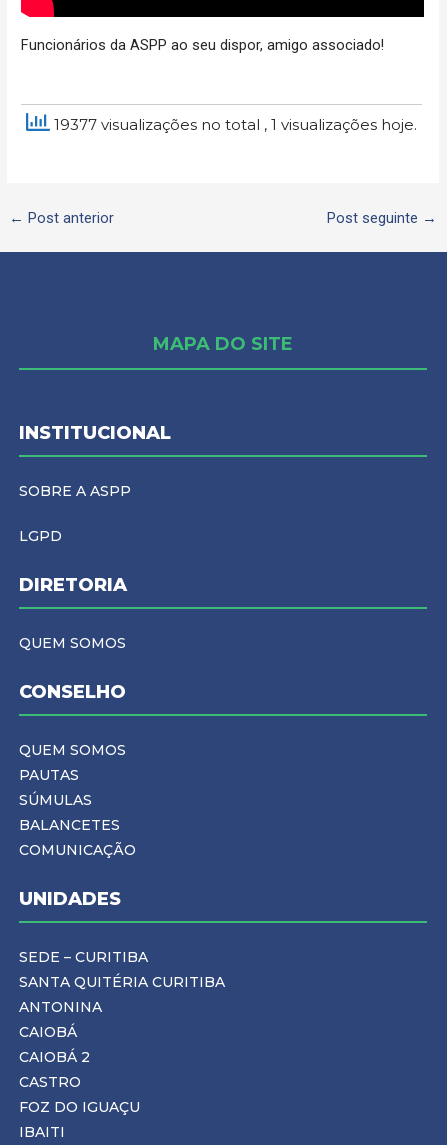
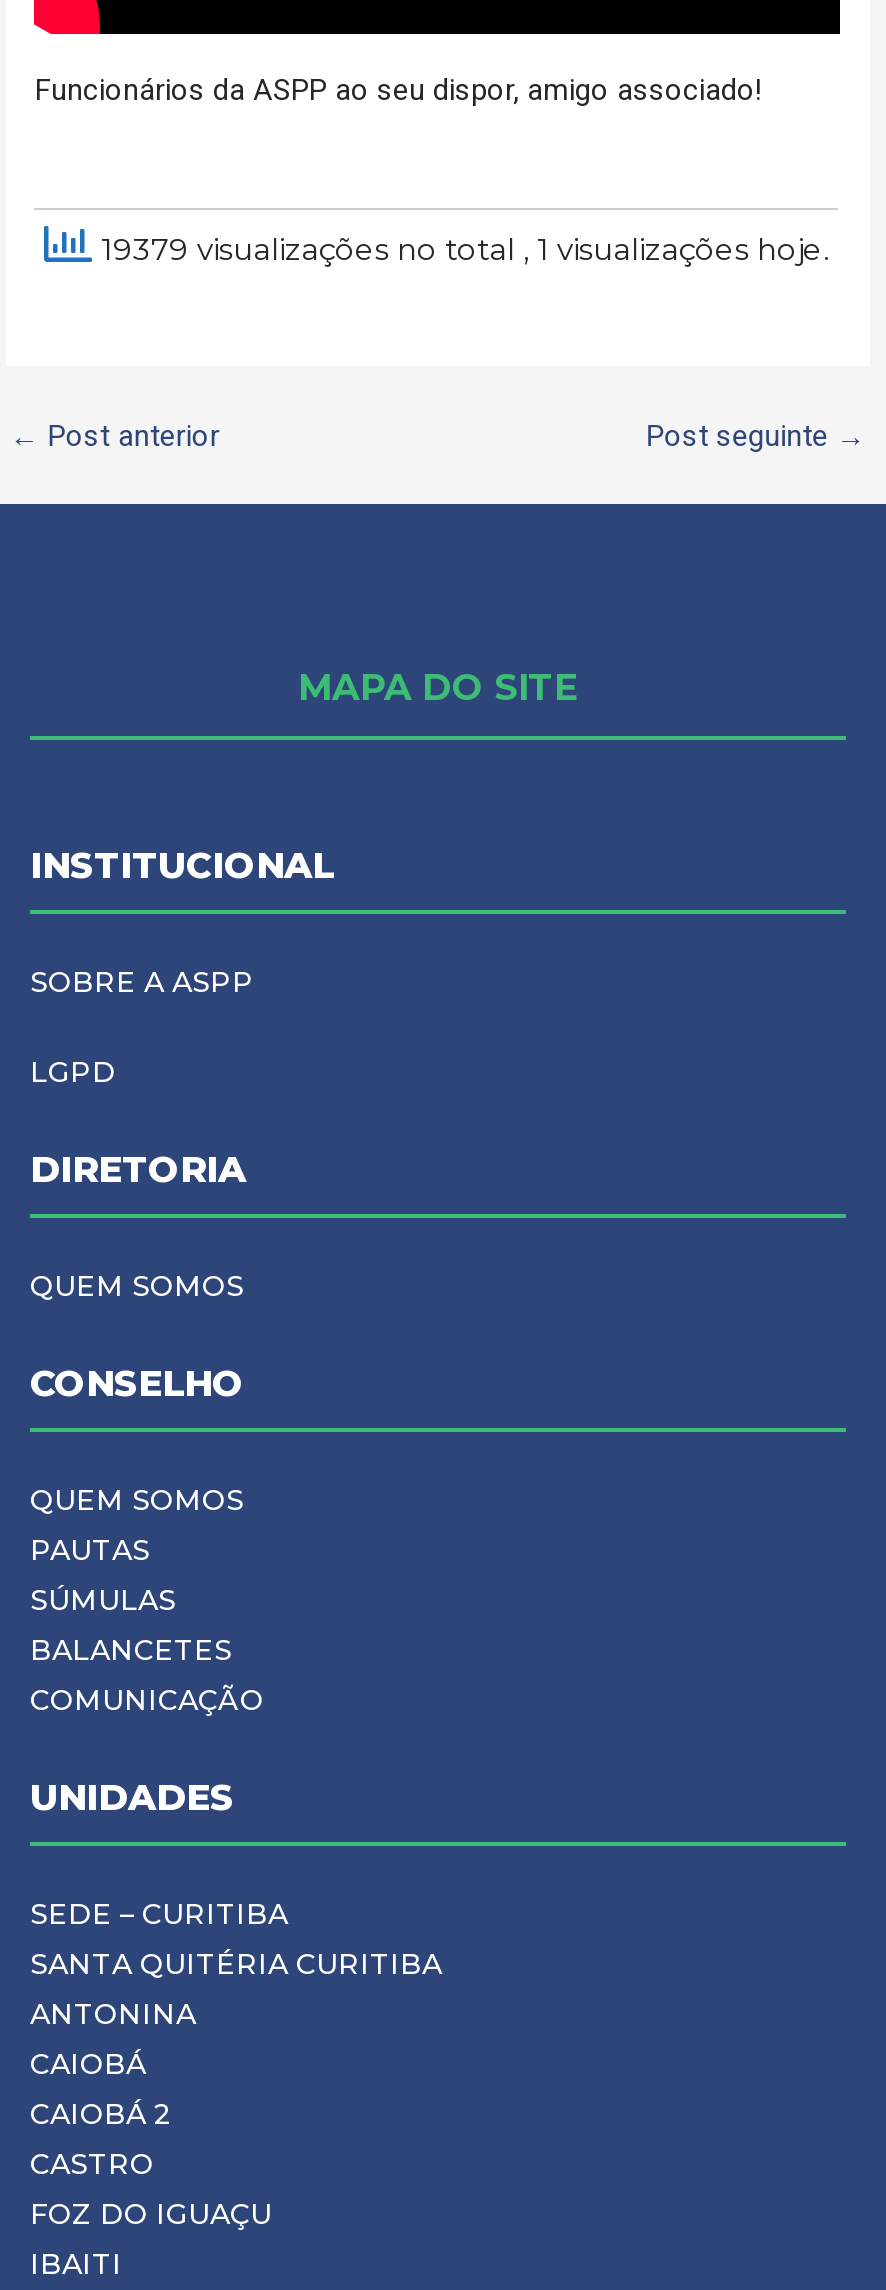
[50,114,417,133] 19377 visualizações no total, 1 visualizações hoje. -> [93,229,829,267] 19379 visualizações no total, 1 visualizações hoje.

